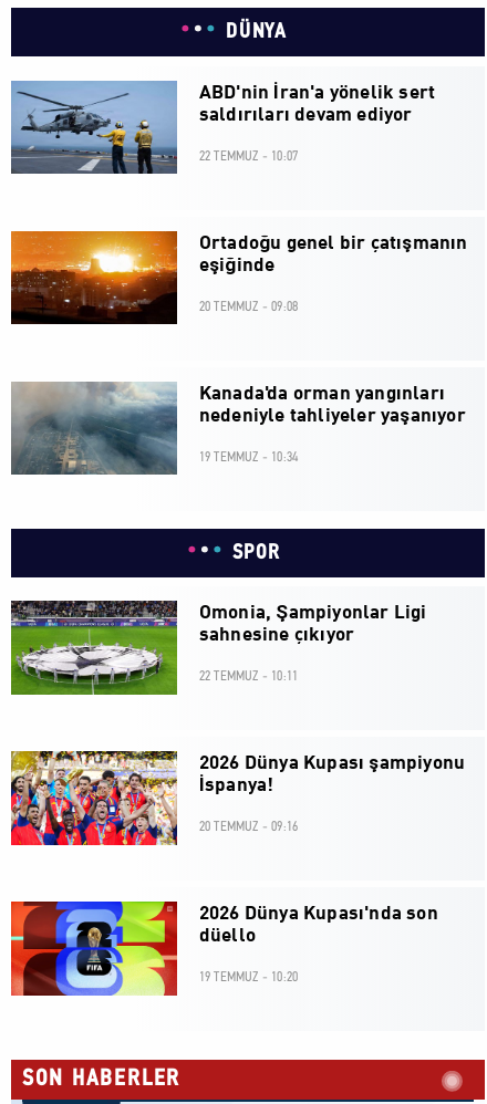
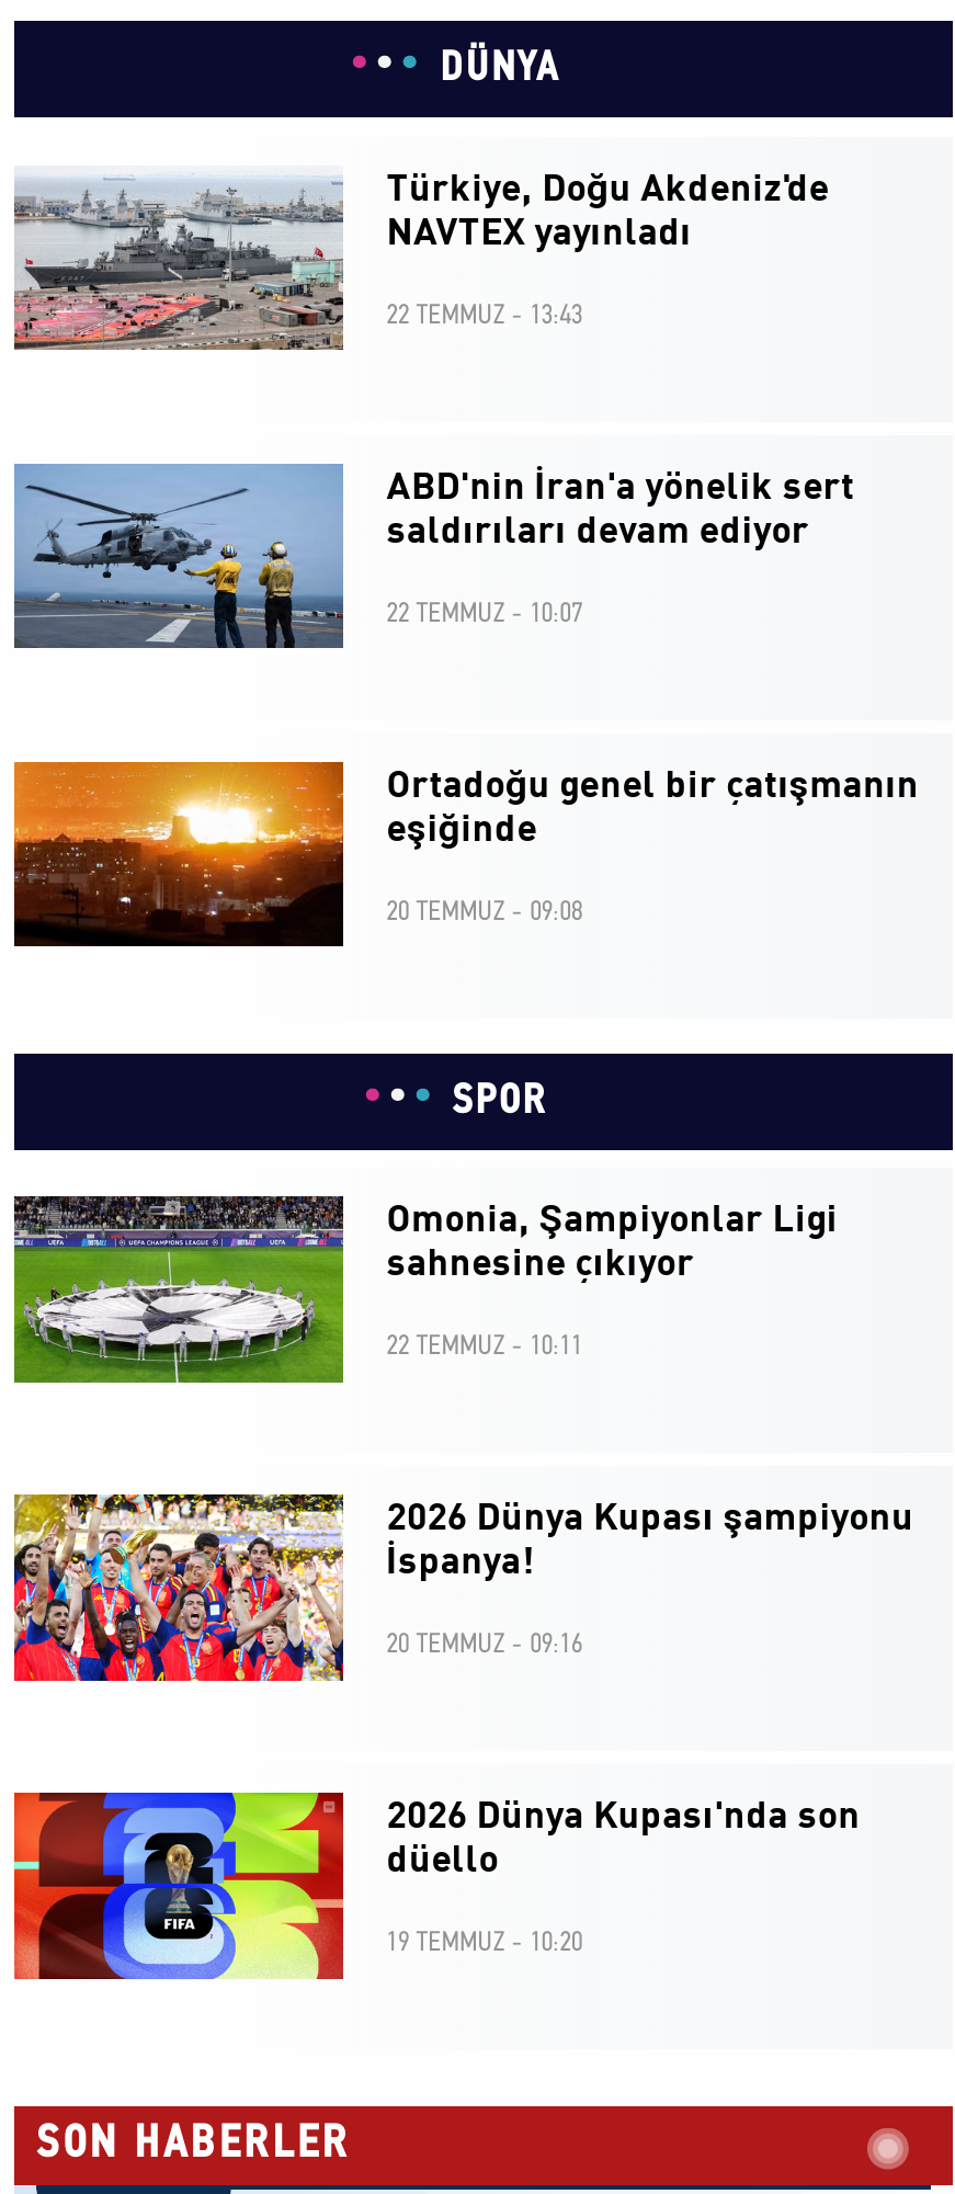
none -> [12,174,829,352] [image] | Türkiye, Doğu Akdeniz'de | NAVTEX yayınladı | 22 TEMMUZ - 13:43
moved [10,83,468,314] -> [12,468,919,926]: [image] | ABD'nin İran'a yönelik sert | saldırıları devam ediyor | 22 TEMMUZ - 10:07 | Ortadoğu genel bir çatışmanın | eşiğinde | 20 TEMMUZ - 09:08
[10,381,466,476] [image] | Kanada'da orman yangınları | nedeniyle tahliyeler yaşanıyor | 19 TEMMUZ - 10:34 -> none

